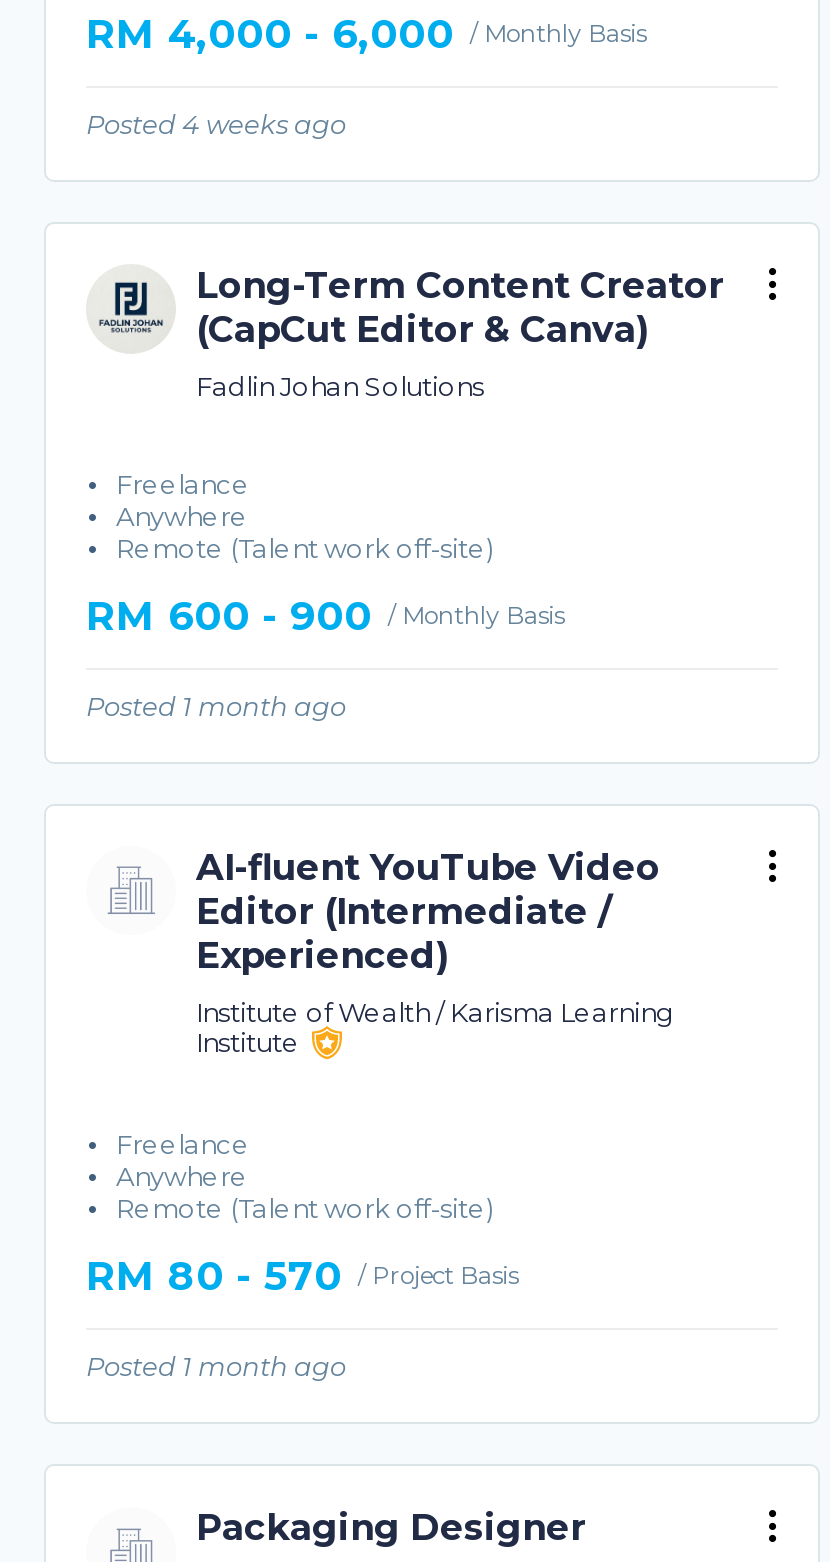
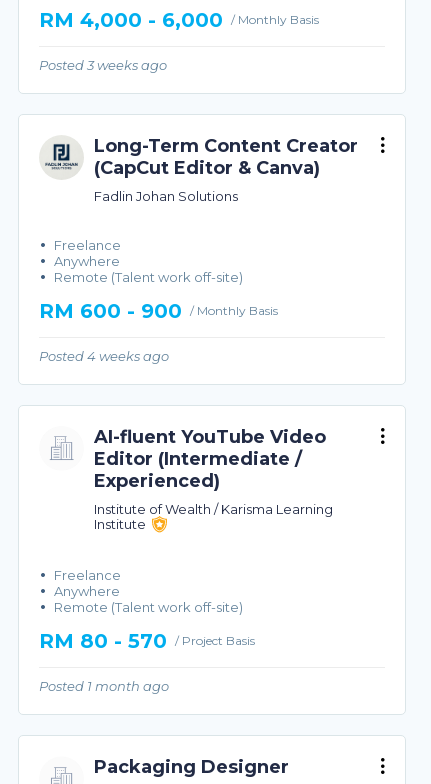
none -> [39,57,167,73] Posted 3 weeks ago
moved [86,108,346,140] -> [39,348,169,364]: Posted 4 weeks ago
[86,690,346,722] Posted 1 month ago -> none

